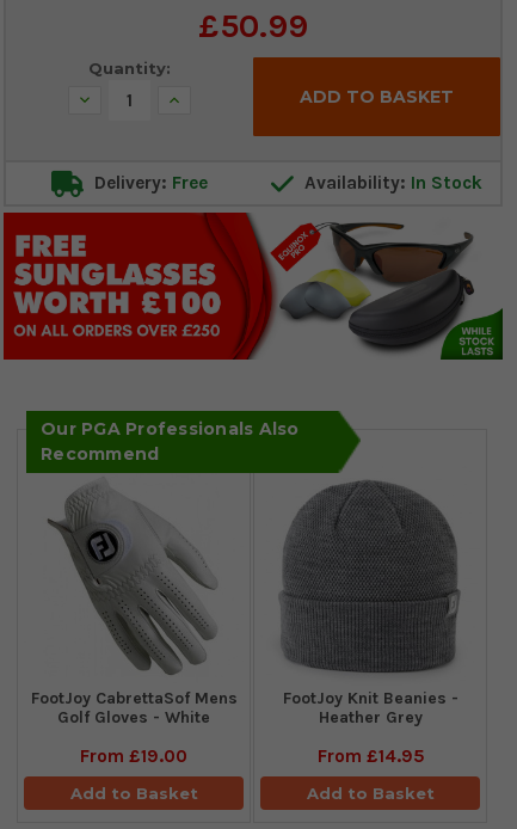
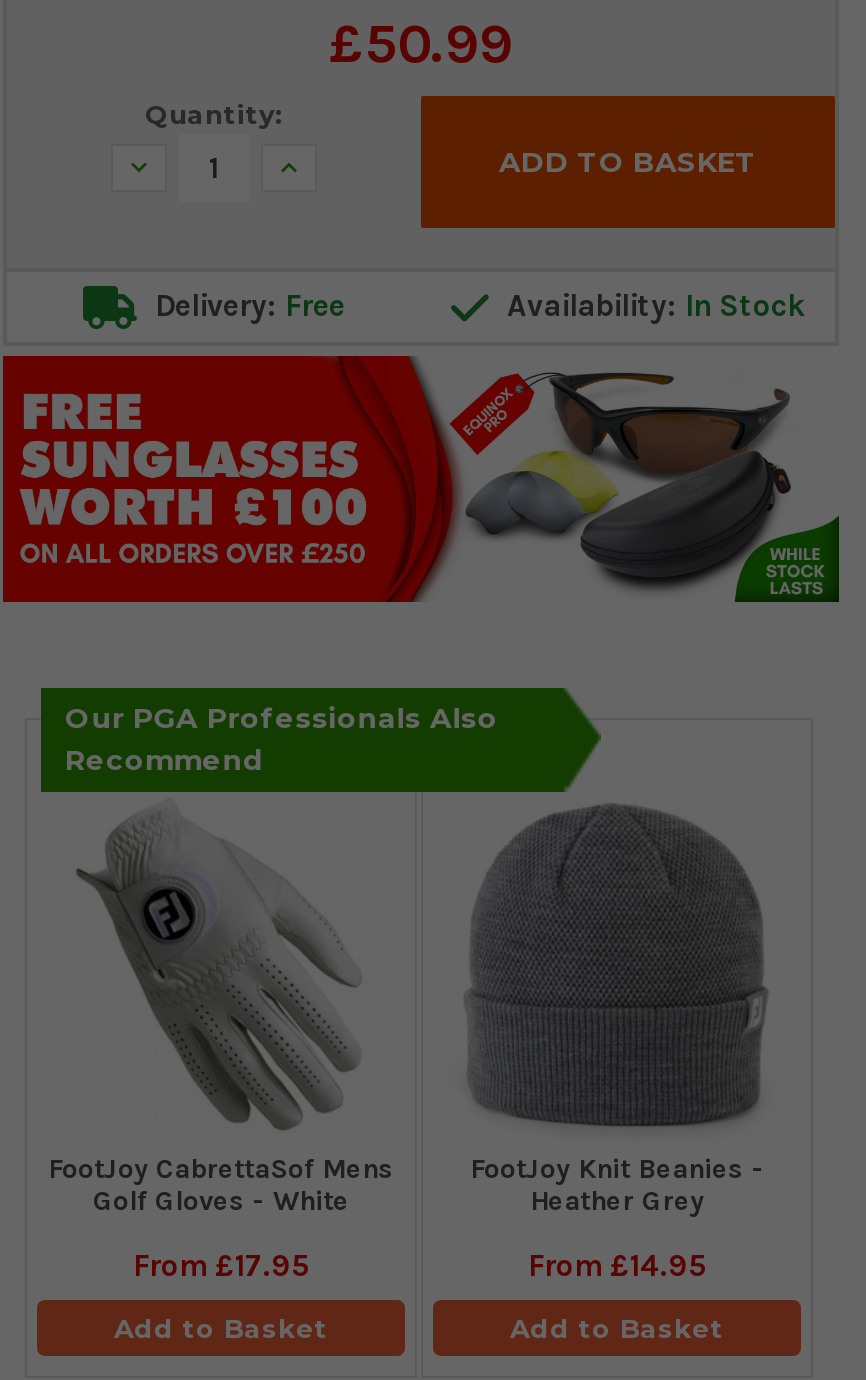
[80,746,187,767] From £19.00 -> [133,1249,309,1285] From £17.95

